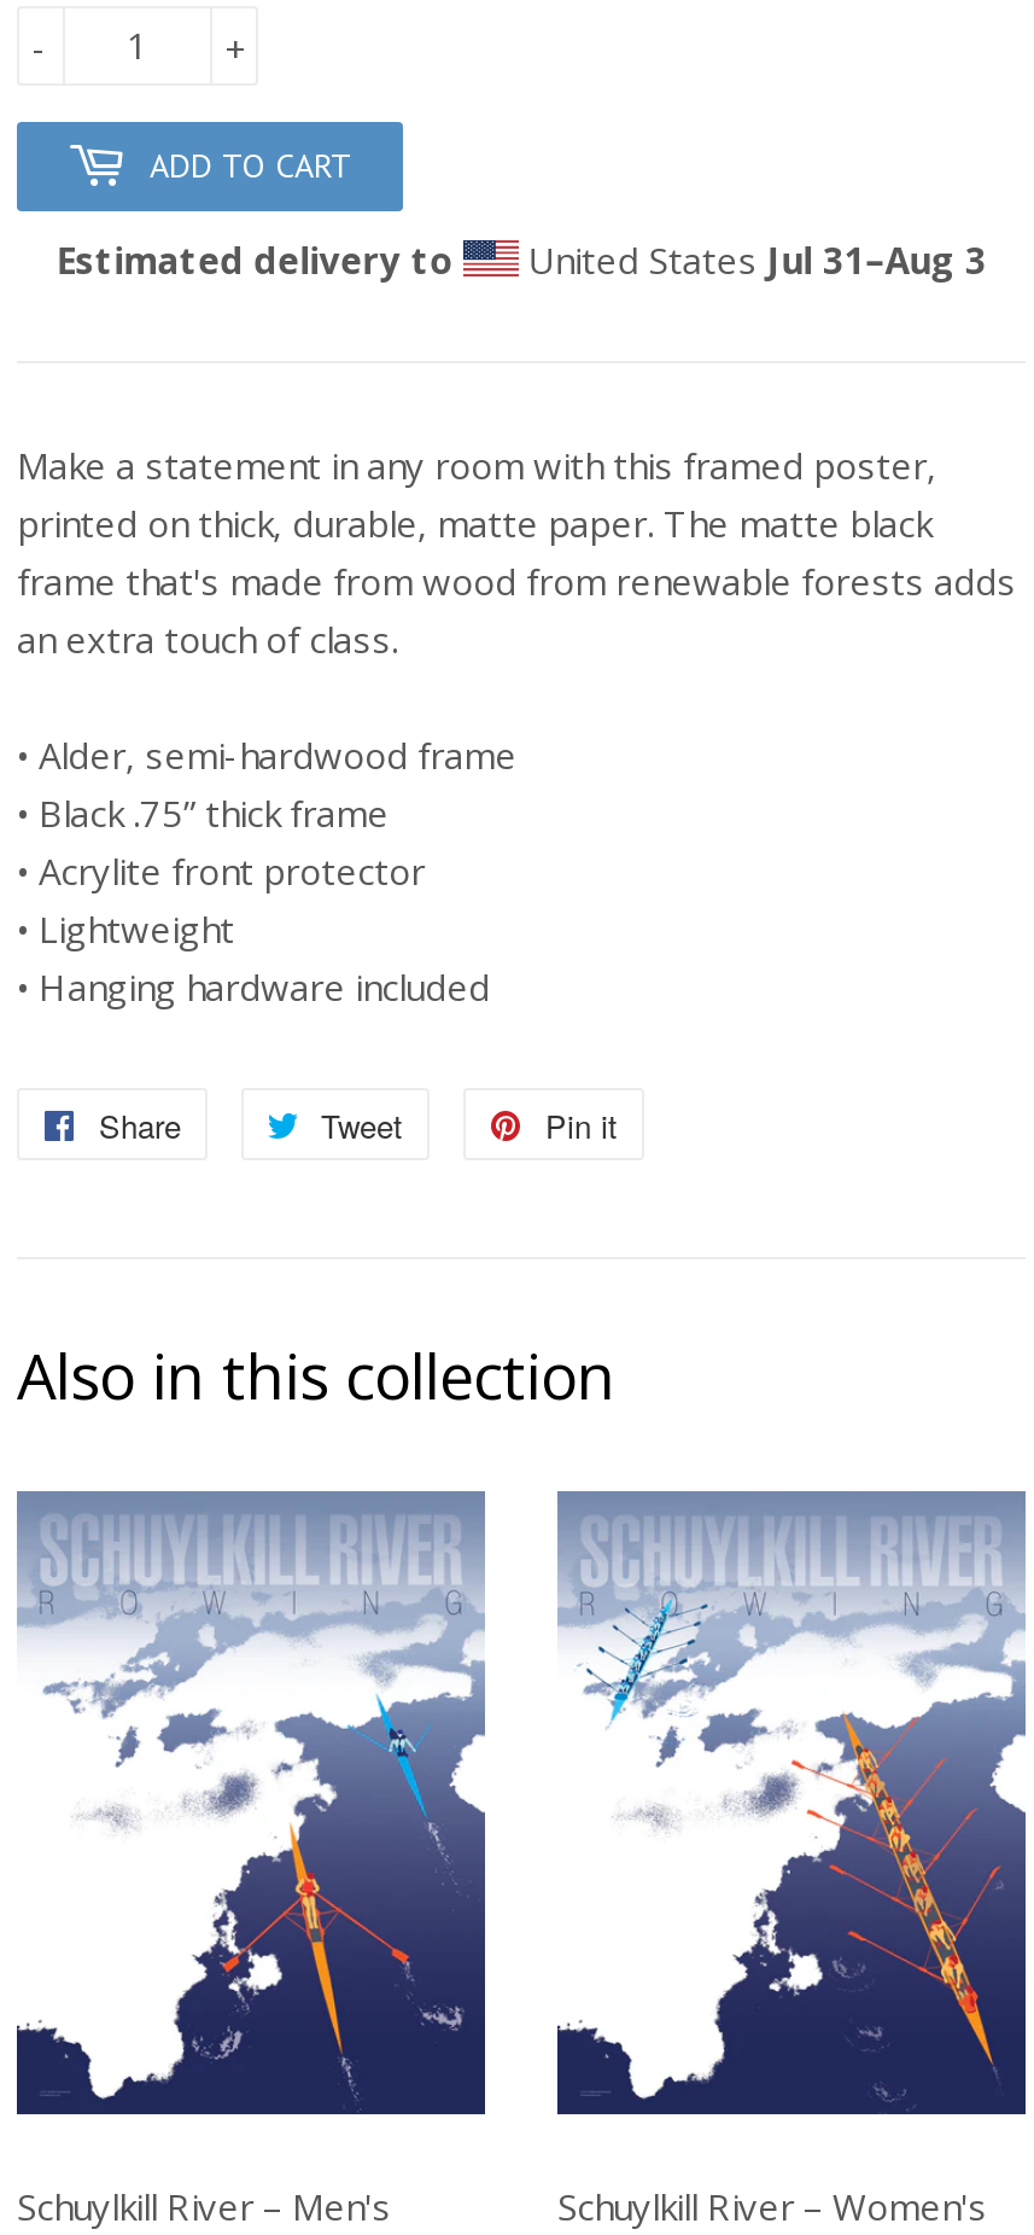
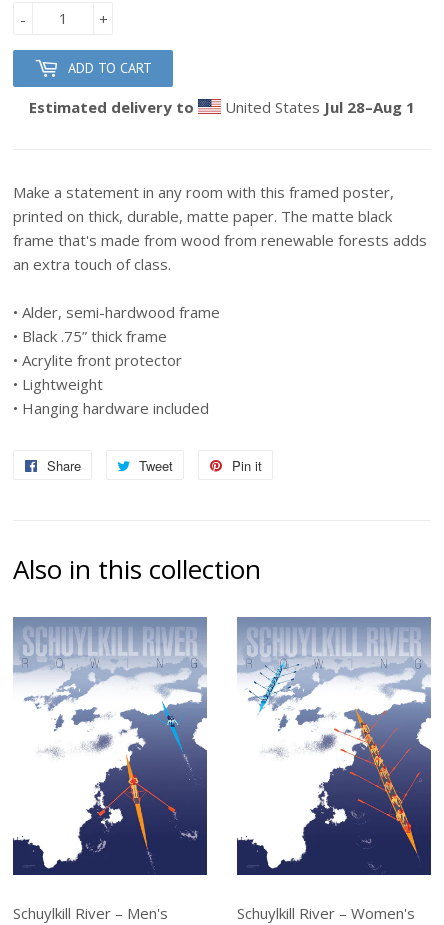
[518,234,986,283] United States Jul 31–Aug 3 -> [221,97,415,117] United States Jul 28–Aug 1

